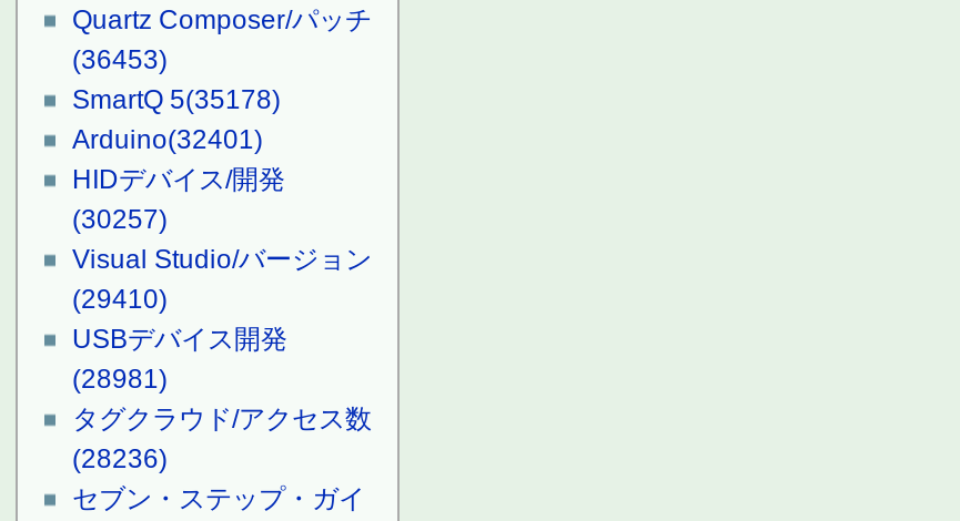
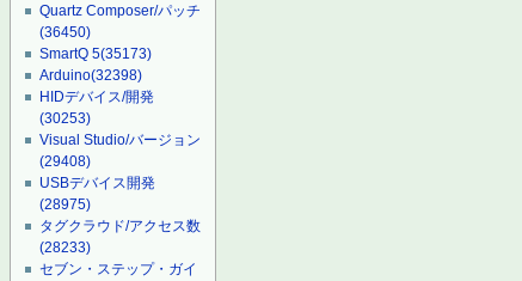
[72,45,167,76] (36453) -> [40,24,91,41] (36450)
[72,85,281,116] SmartQ 5(35178) -> [40,46,152,62] SmartQ 5(35173)
[72,125,263,156] Arduino(32401) -> [40,67,143,84] Arduino(32398)
[72,204,167,235] (30257) -> [40,110,91,127] (30253)
[72,284,167,315] (29410) -> [40,153,91,170] (29408)
[72,364,167,395] (28981) -> [40,196,91,213] (28975)
[72,444,167,475] (28236) -> [40,239,91,256] (28233)

